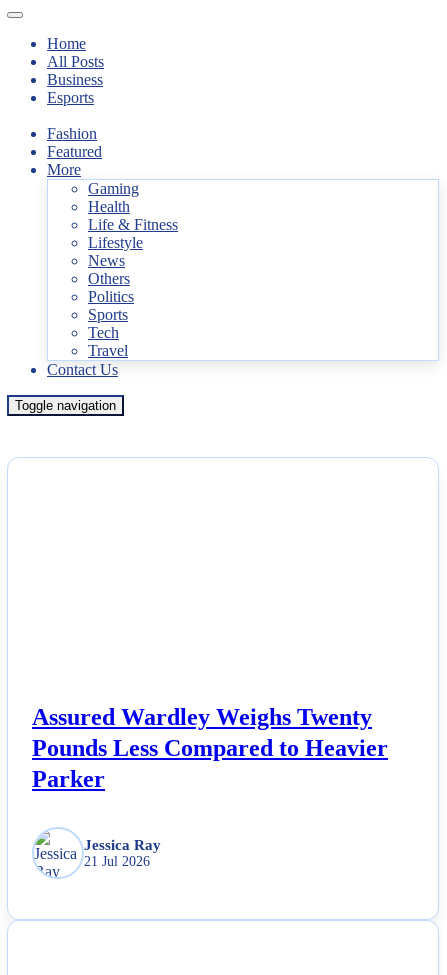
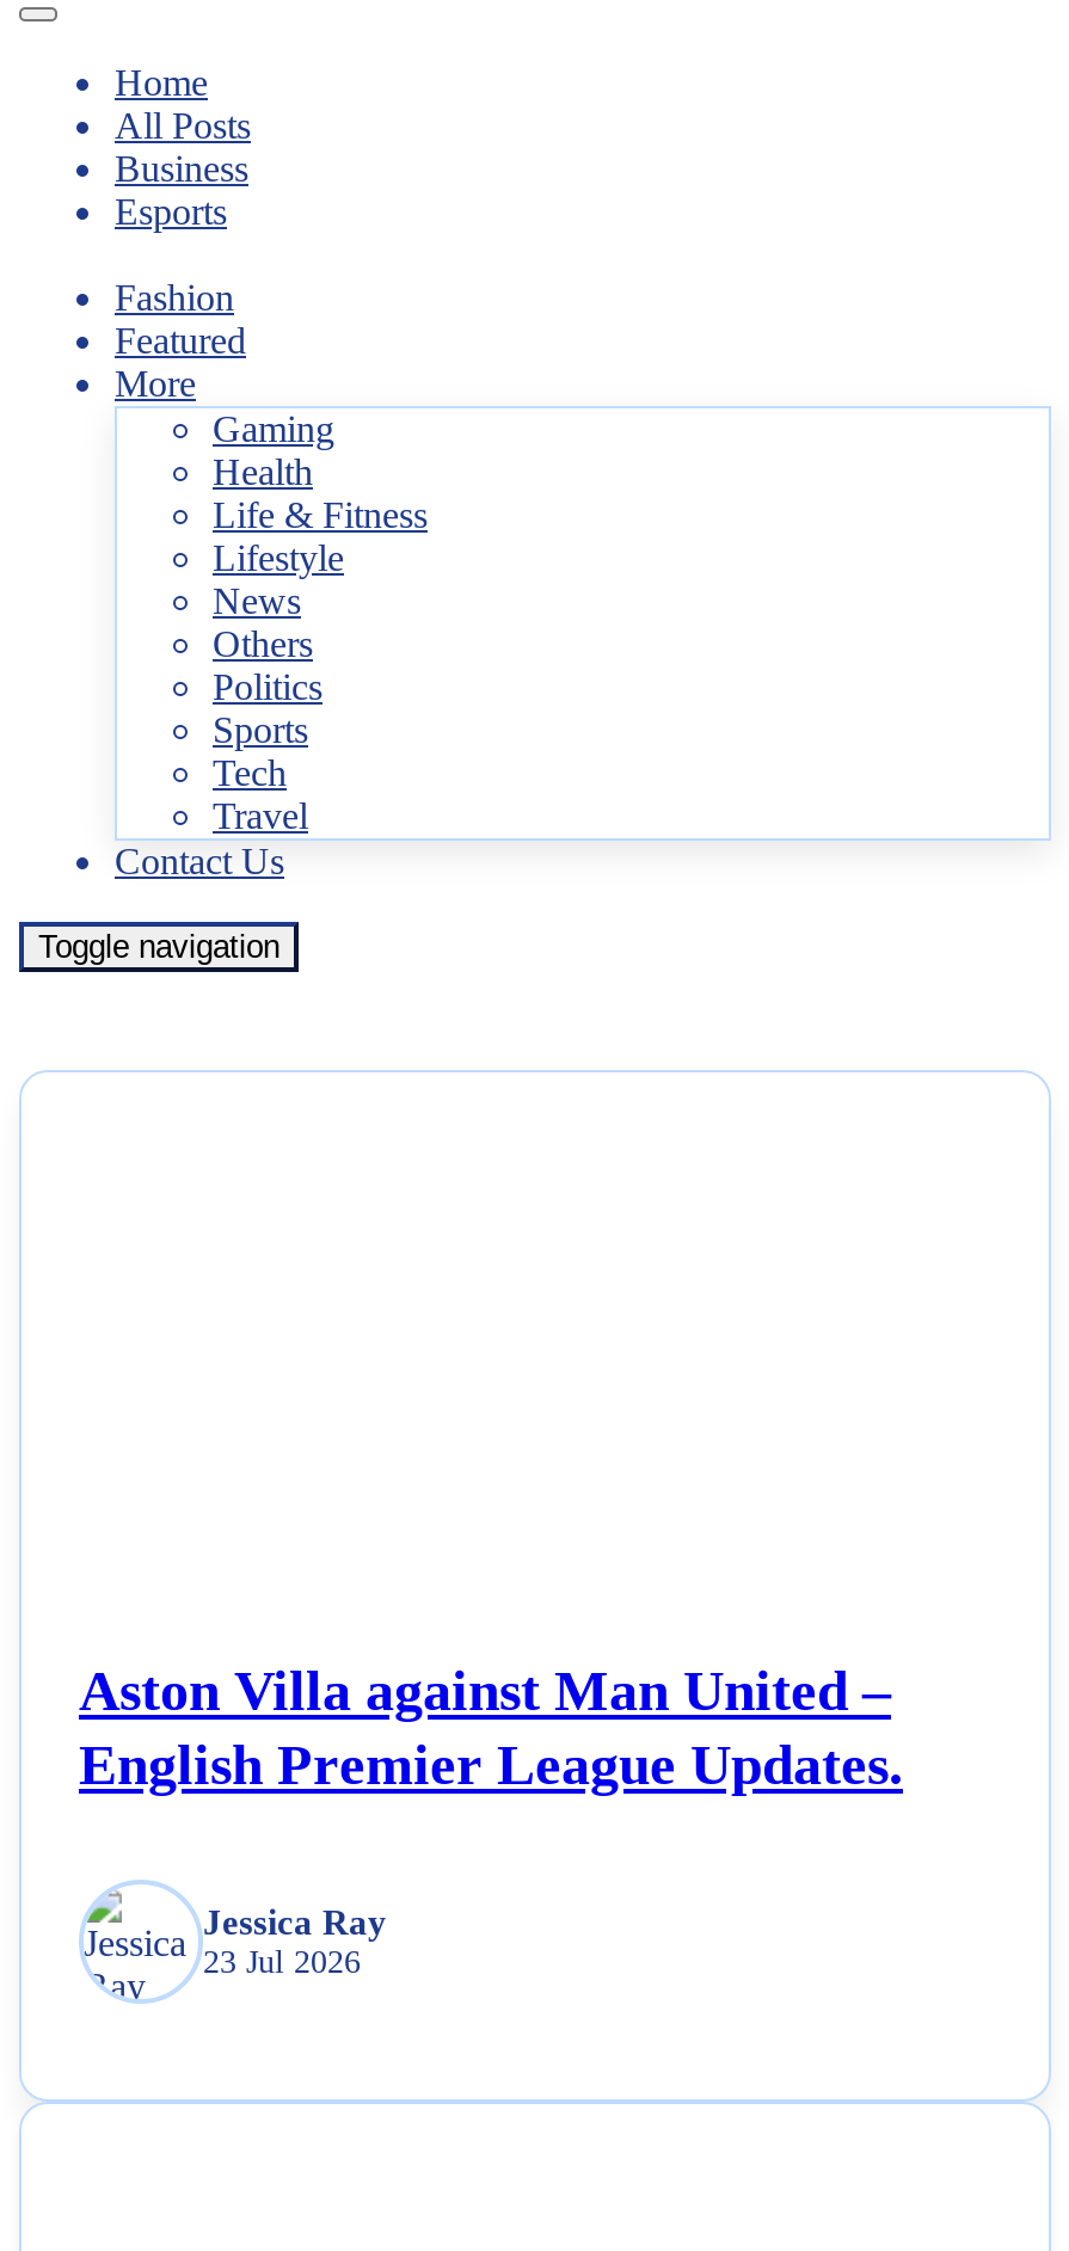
[32,704,388,792] Assured Wardley Weighs Twenty | Pounds Less Compared to Heavier | Parker -> [79,1660,903,1796] Aston Villa against Man United – | English Premier League Updates.
[84,854,150,869] 21 Jul 2026 -> [203,1944,361,1980] 23 Jul 2026

